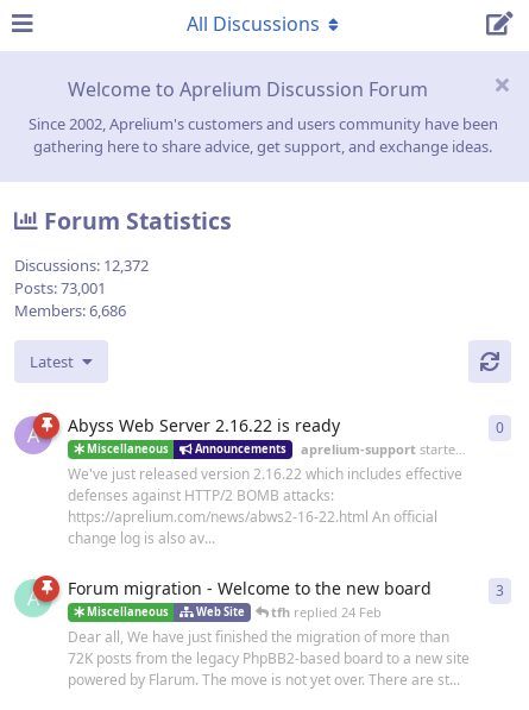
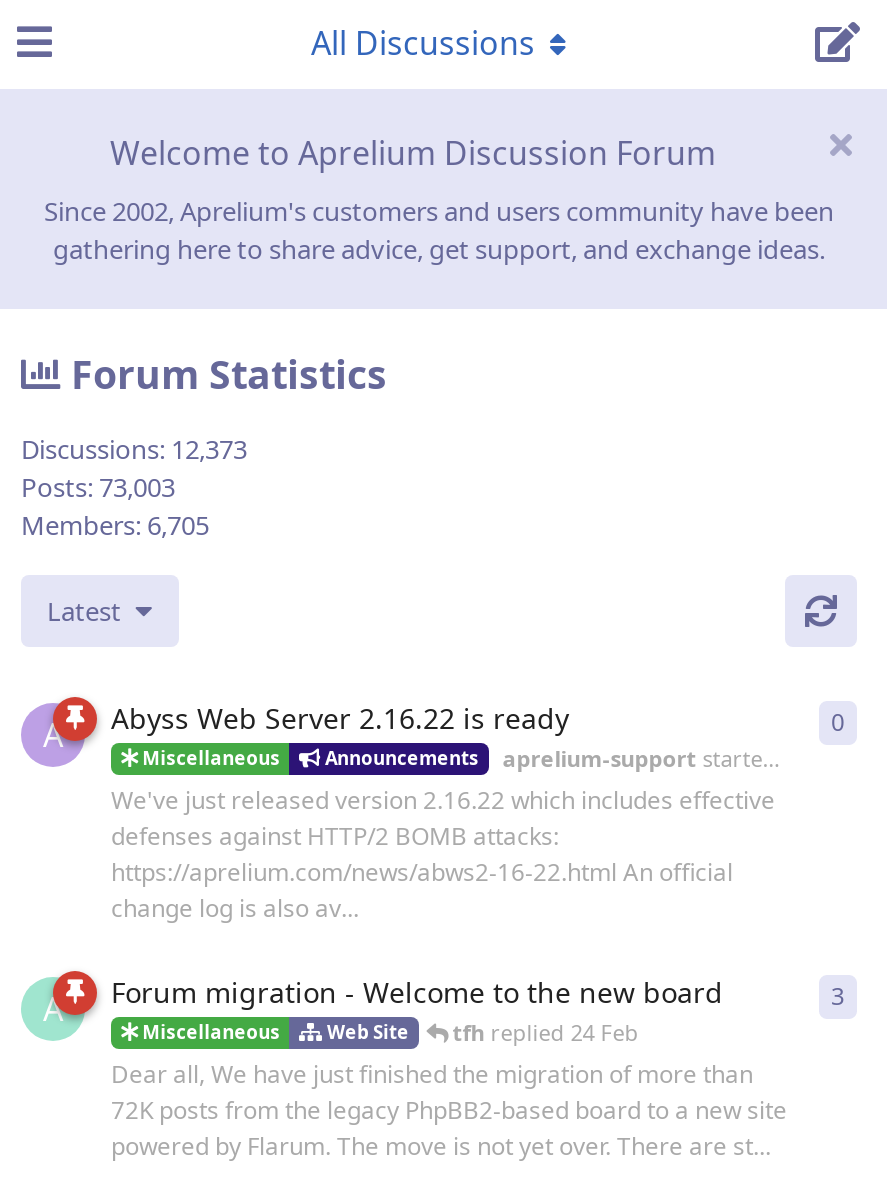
[14,255,149,276] Discussions: 12,372 -> [21,431,247,467] Discussions: 12,373
[14,277,106,299] Posts: 73,001 -> [21,469,175,505] Posts: 73,003
[14,300,126,321] Members: 6,686 -> [21,507,209,543] Members: 6,705

